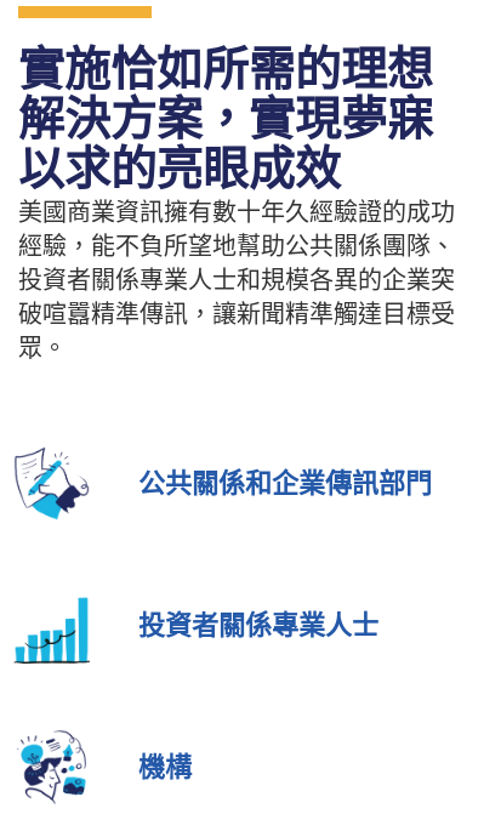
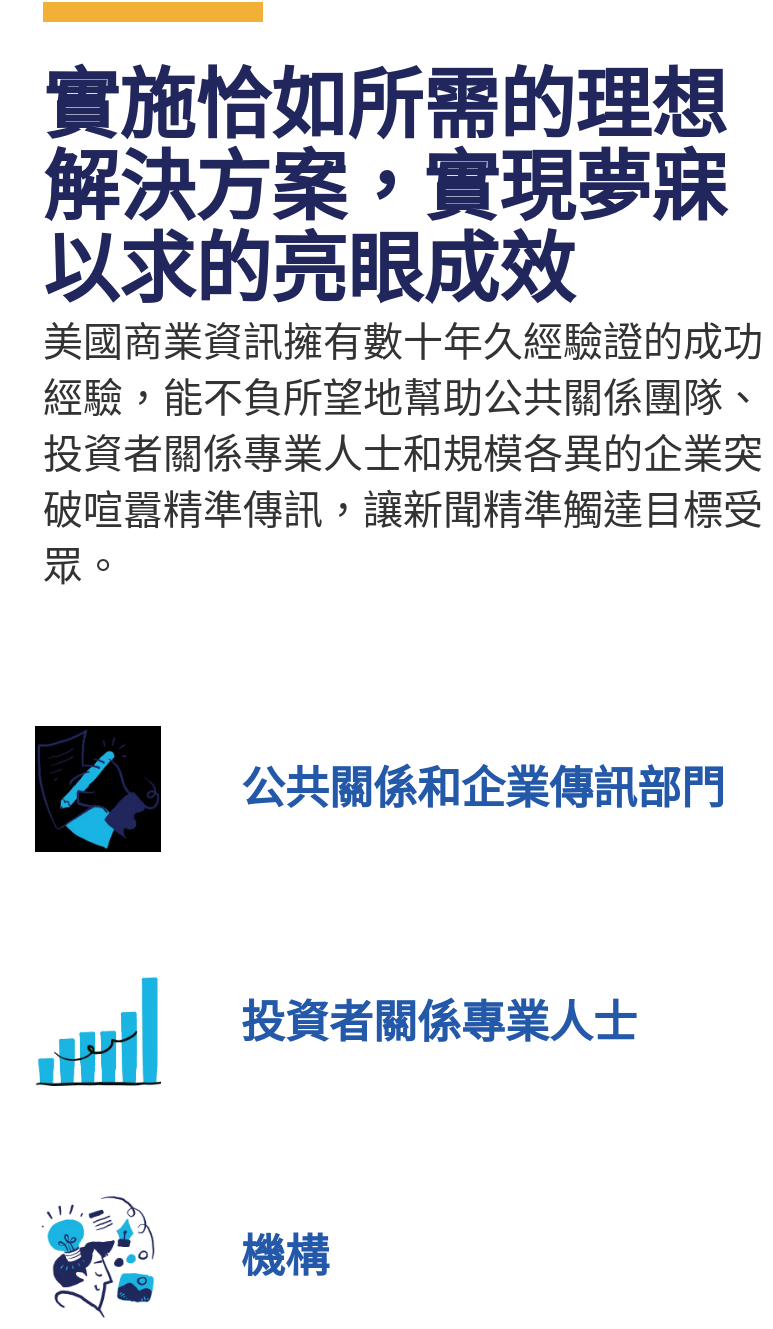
[13,445,90,522] [image] -> [33,724,163,854] [image]

